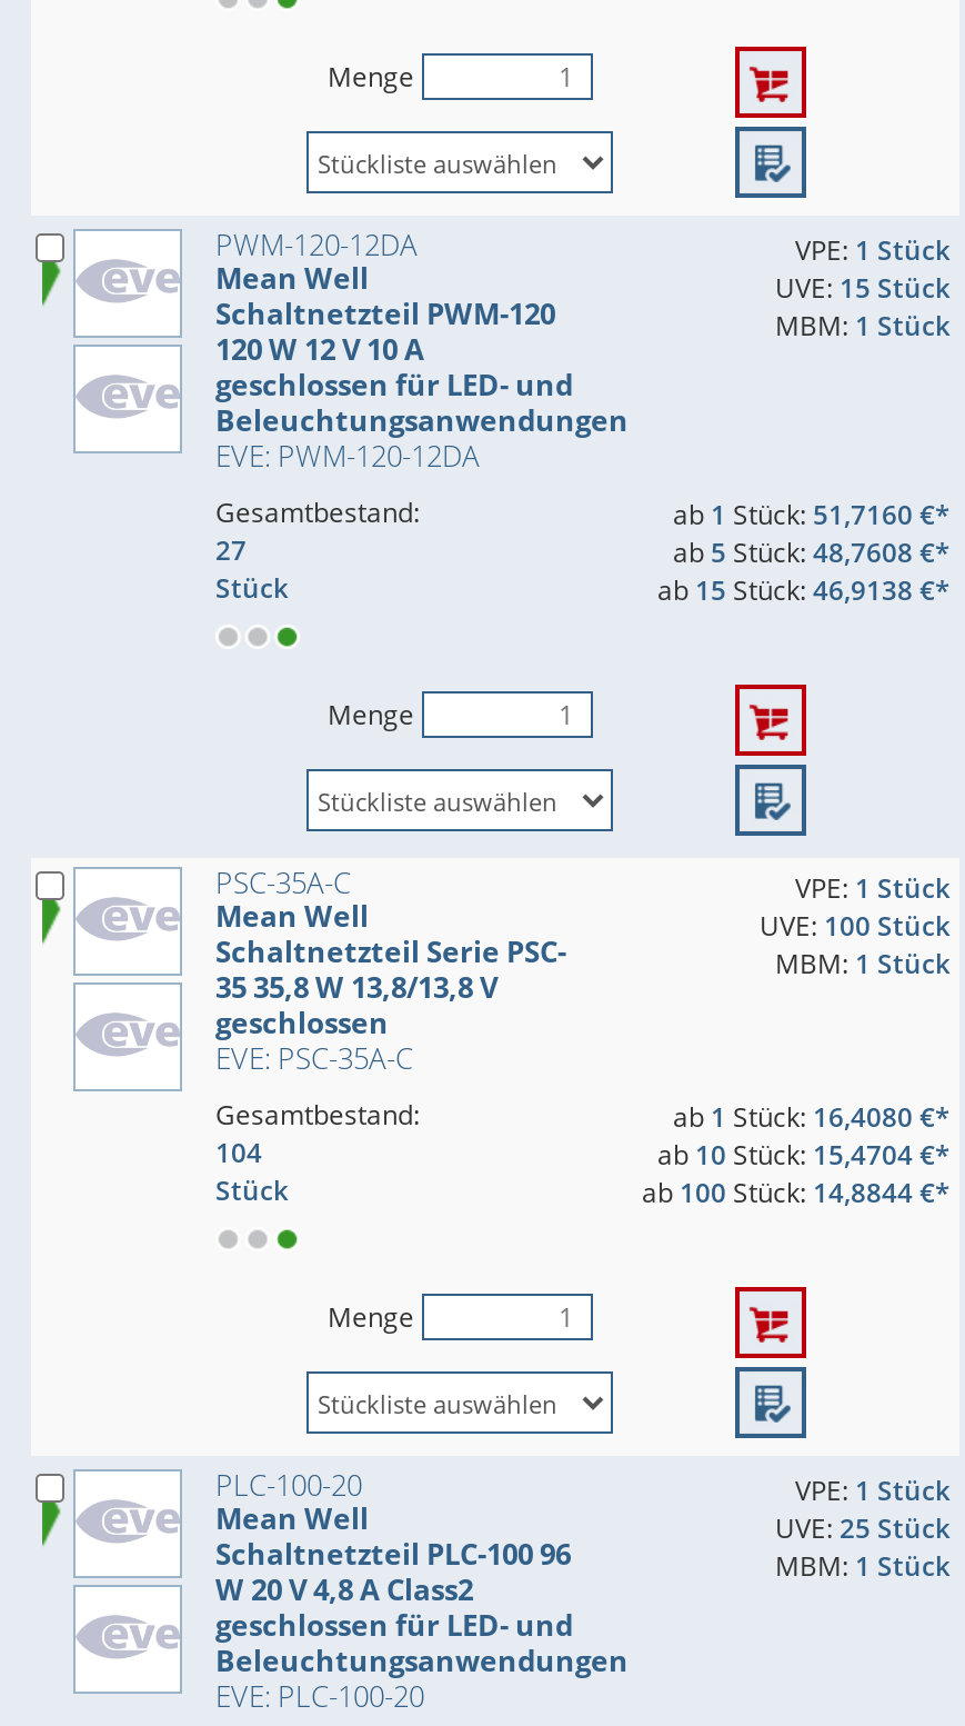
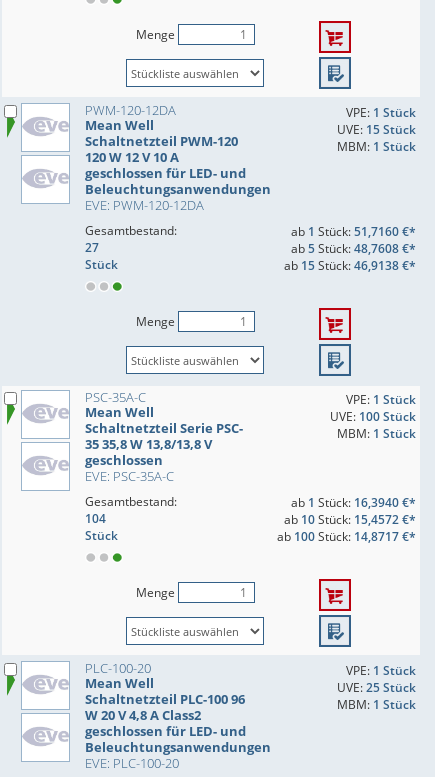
[673,1098,951,1136] ab 1 Stück: 16,4080 €* -> [291,494,416,511] ab 1 Stück: 16,3940 €*
[657,1136,951,1174] ab 10 Stück: 15,4704 €* -> [284,511,416,528] ab 10 Stück: 15,4572 €*
[642,1174,951,1211] ab 100 Stück: 14,8844 €* -> [277,528,416,545] ab 100 Stück: 14,8717 €*

